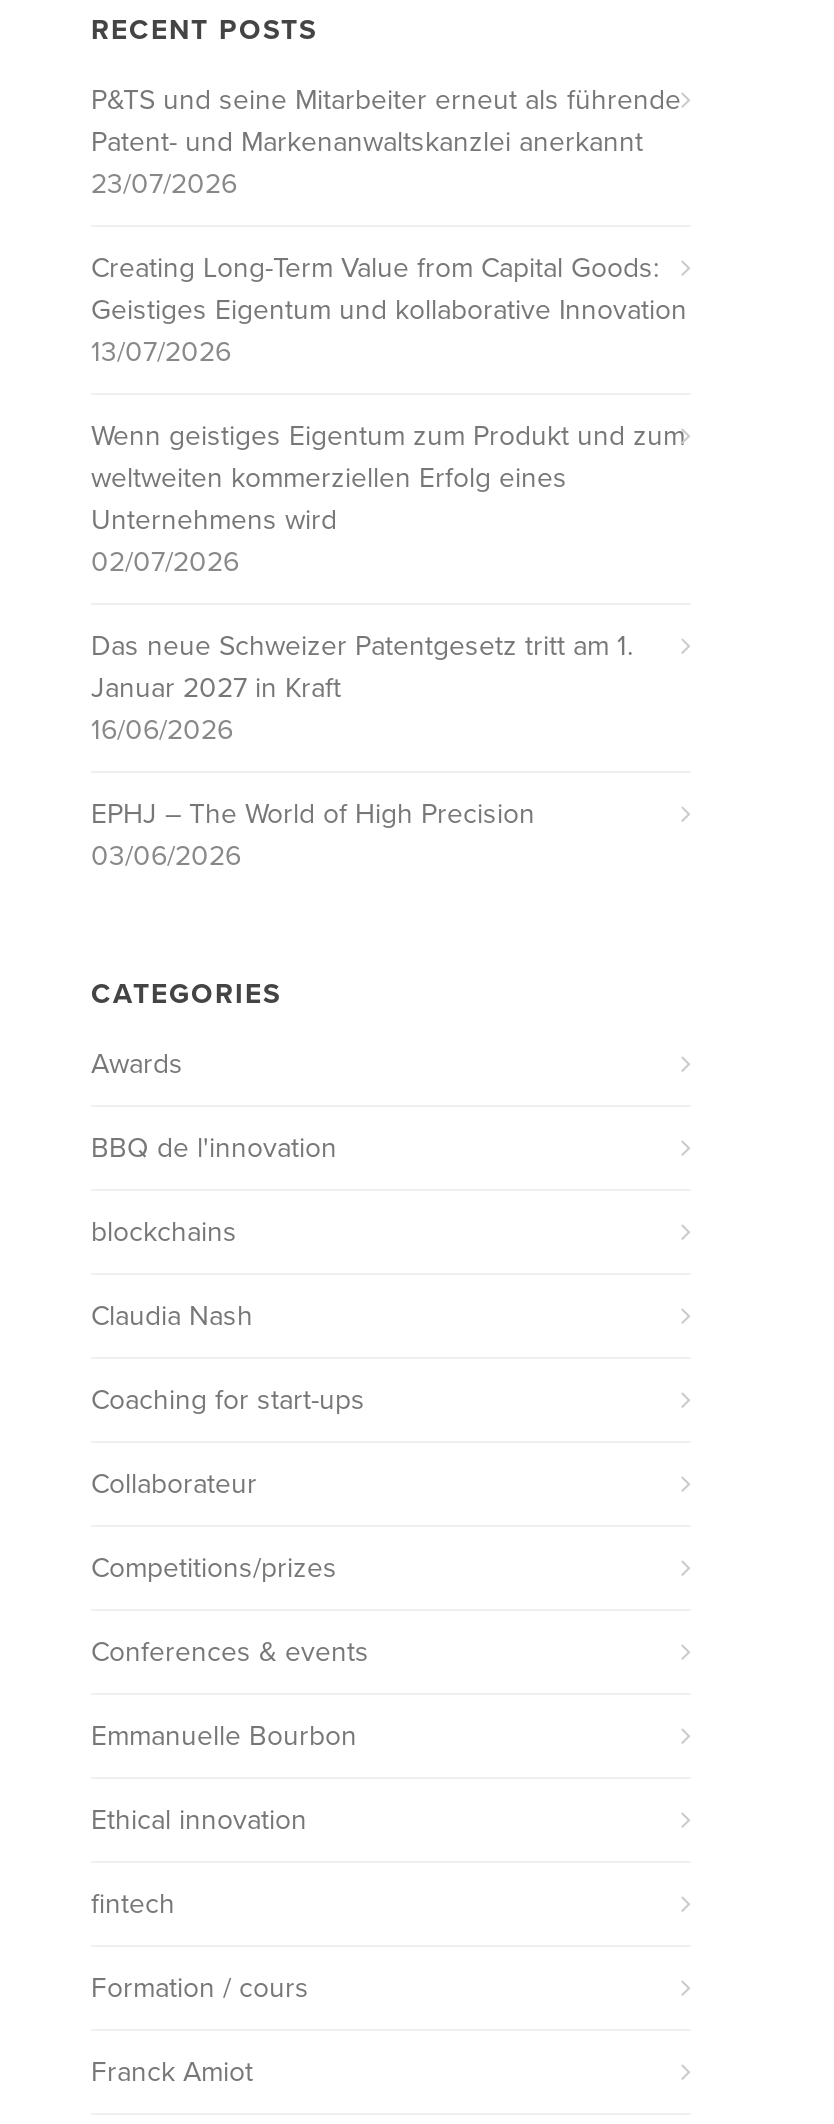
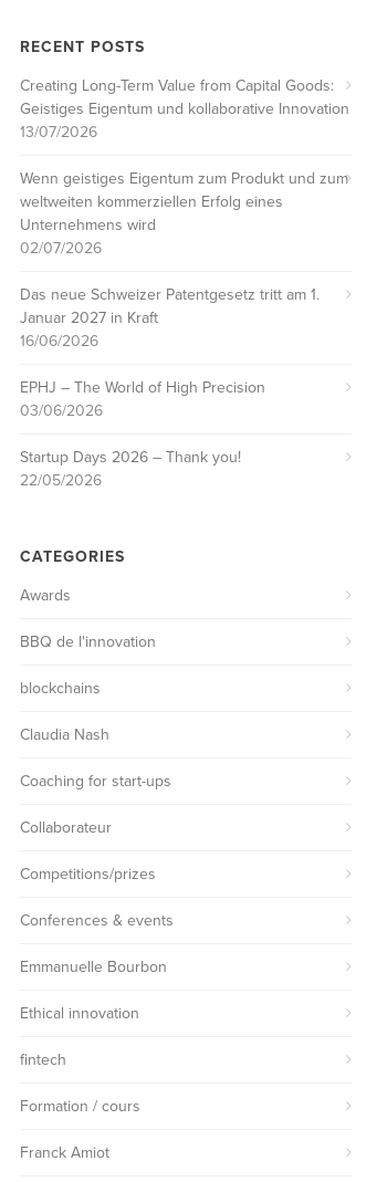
[91,83,681,201] P&TS und seine Mitarbeiter erneut als führende | Patent- und Markenanwaltskanzlei anerkannt | 23/07/2026 -> none
moved [91,251,687,873] -> [20,76,349,420]: Creating Long-Term Value from Capital Goods: | Geistiges Eigentum und kollaborative Innovation | 13/07/2026 | ... | EPHJ – The World of High Precision | 03/06/2026
none -> [20,448,241,490] Startup Days 2026 – Thank you! | 22/05/2026

